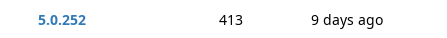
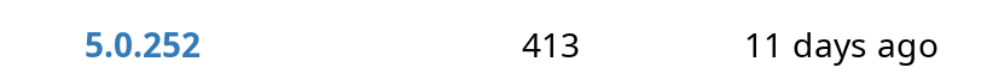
[311,10,383,29] 9 days ago -> [744,21,937,67] 11 days ago

